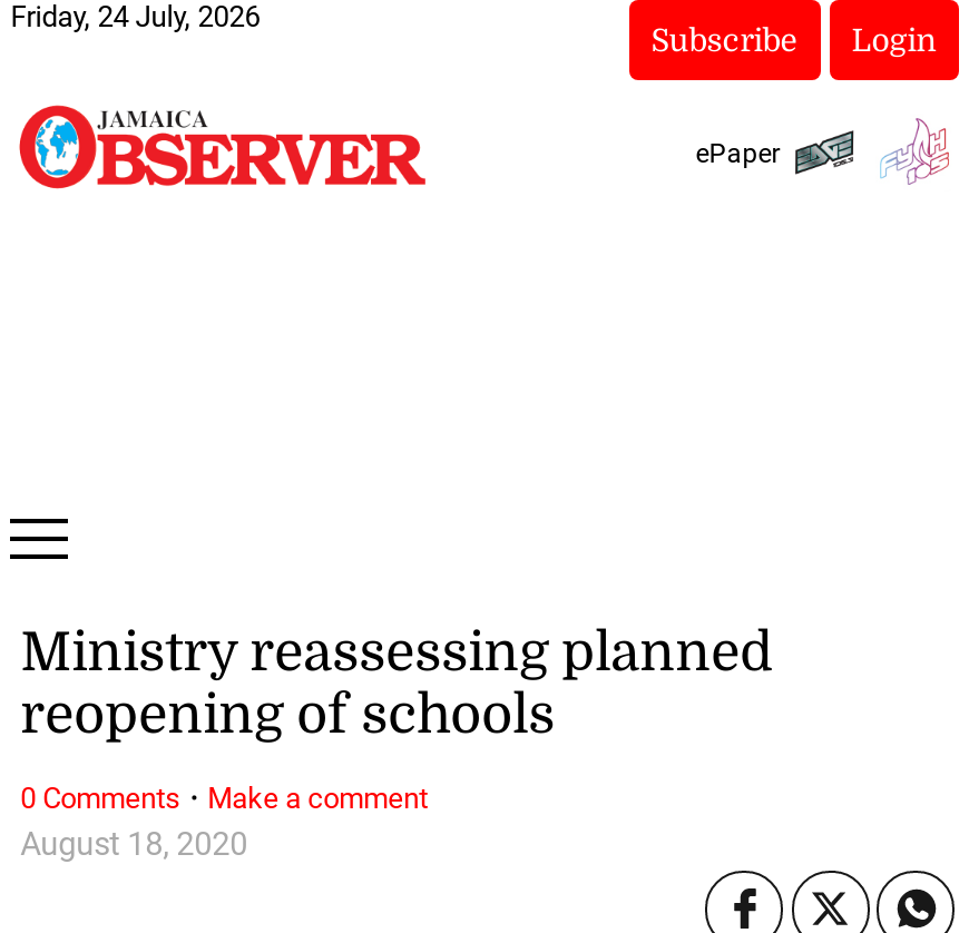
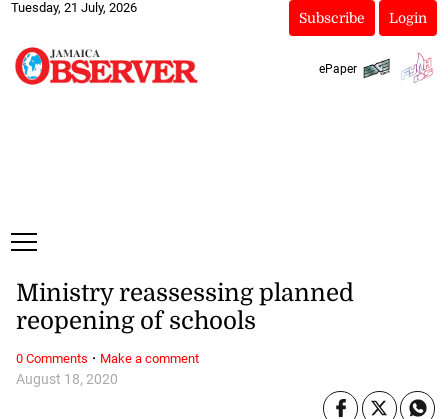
[10,0,260,33] Friday, 24 July, 2026 -> [11,0,137,15] Tuesday, 21 July, 2026

